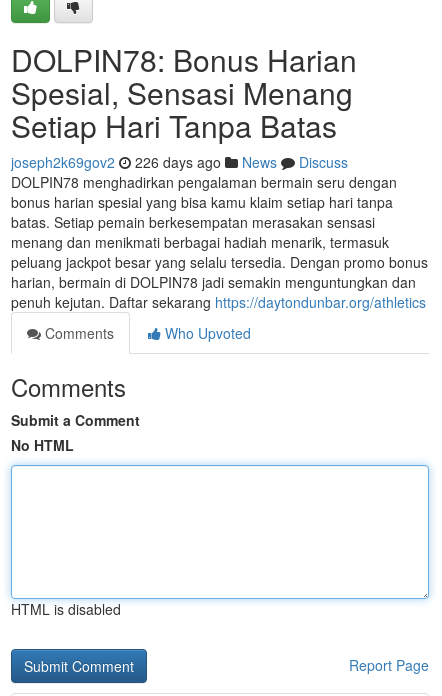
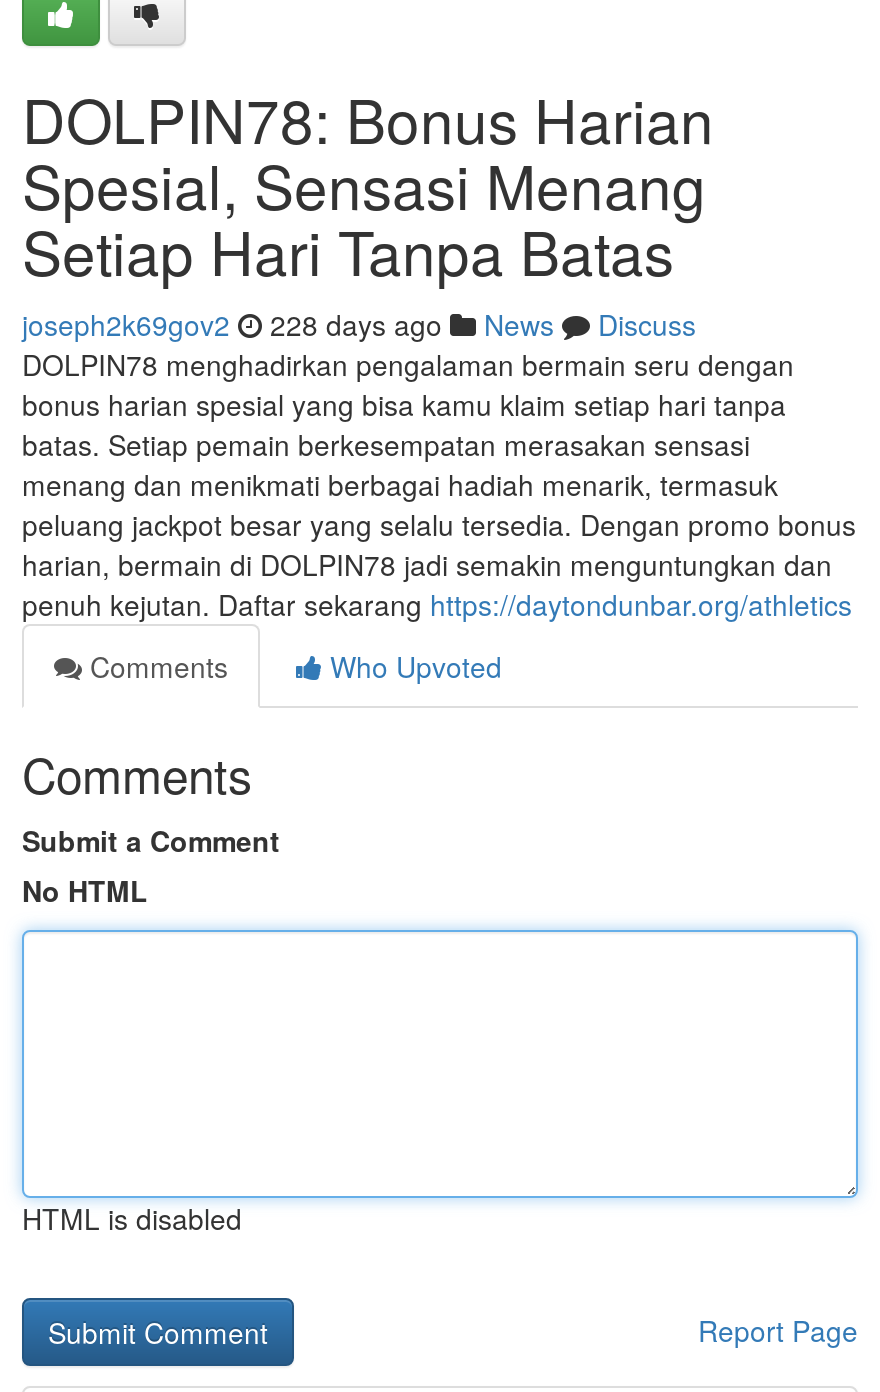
[11,152,348,172] joseph2k69gov2 226 days ago News Discuss -> [22,304,696,344] joseph2k69gov2 228 days ago News Discuss

